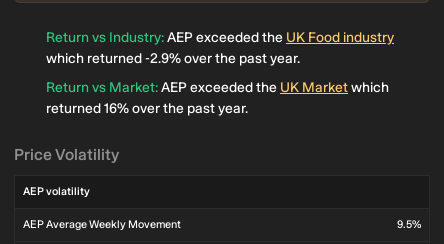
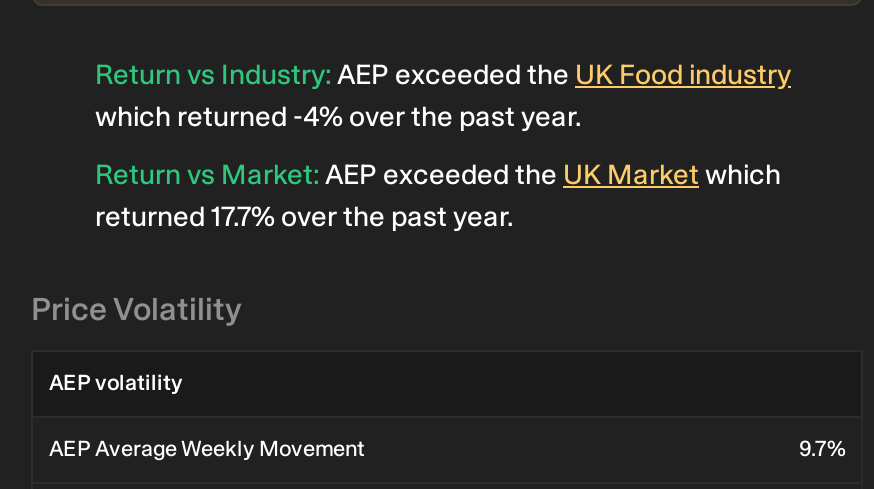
[46,50,300,67] which returned -2.9% over the past year. -> [95,99,581,133] which returned -4% over the past year.
[46,100,248,117] returned 16% over the past year. -> [95,199,513,233] returned 17.7% over the past year.
[397,218,421,231] 9.5% -> [799,435,845,461] 9.7%

